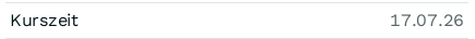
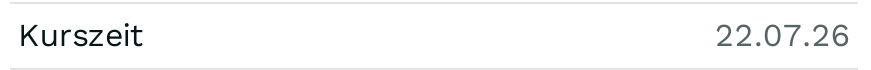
[390,10,464,30] 17.07.26 -> [715,16,850,54] 22.07.26

